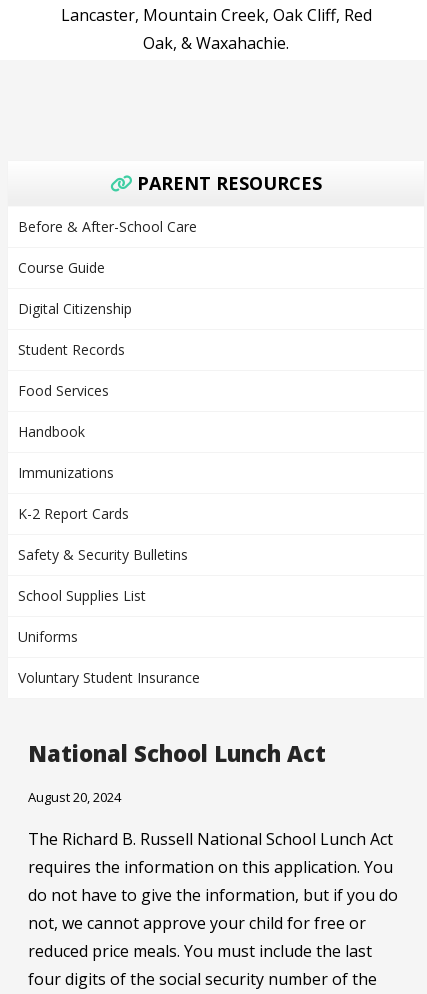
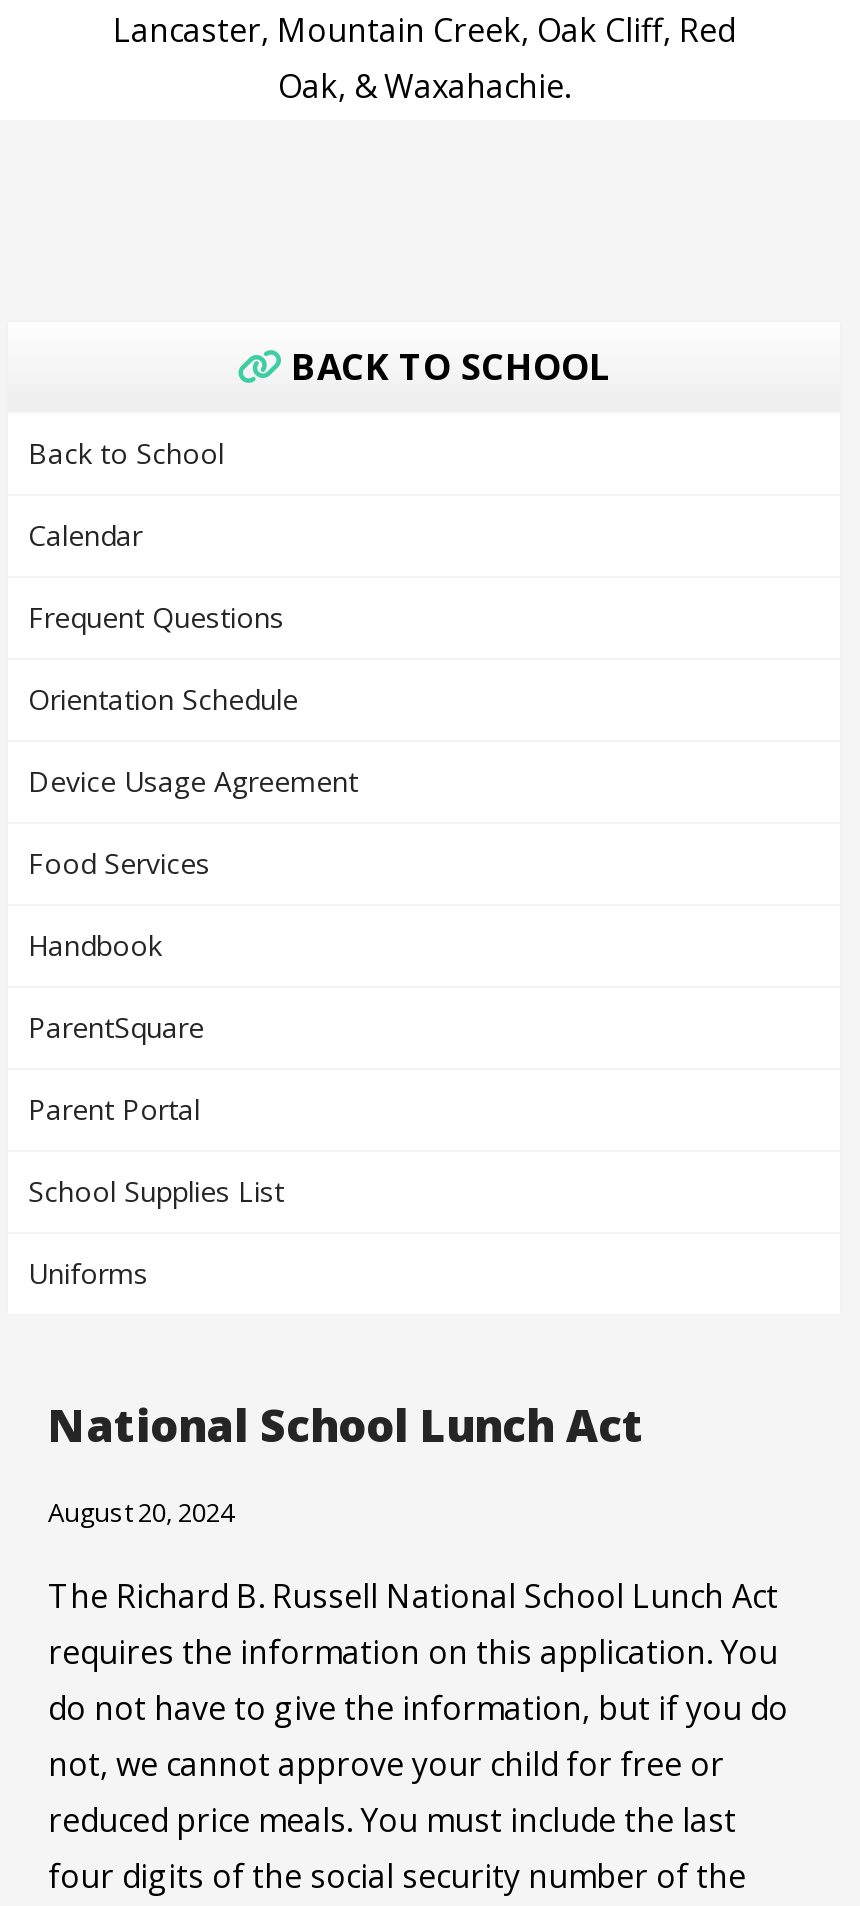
[18,171,322,359] PARENT RESOURCES | Before & After-School Care | Course Guide | Digital Citizenship | Student Records -> [28,342,611,800] BACK TO SCHOOL | Back to School | Calendar | Frequent Questions | Orientation Schedule | Device Usage Agreement
moved [18,381,109,441] -> [28,844,210,964]: Food Services | Handbook
[18,463,188,564] Immunizations | K-2 Report Cards | Safety & Security Bulletins -> [28,1008,204,1128] ParentSquare | Parent Portal
[18,668,200,687] Voluntary Student Insurance -> none

